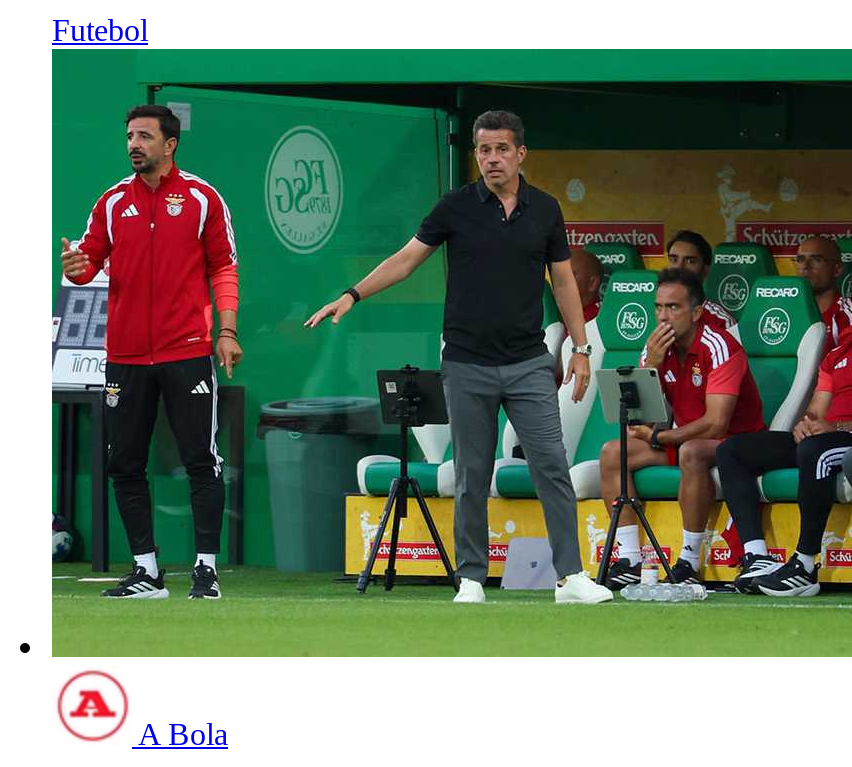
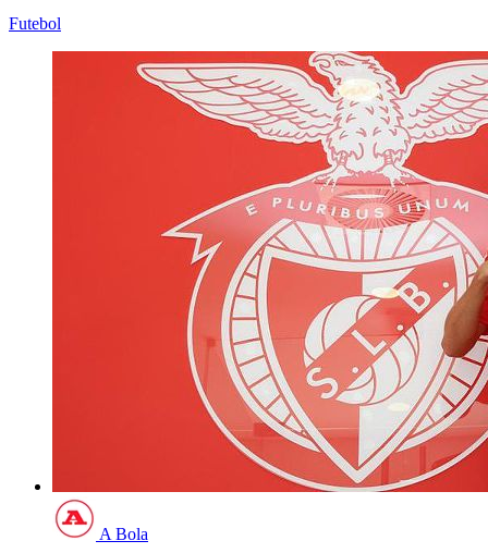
[50,46,846,658] [image] -> [51,50,485,493] [image]

